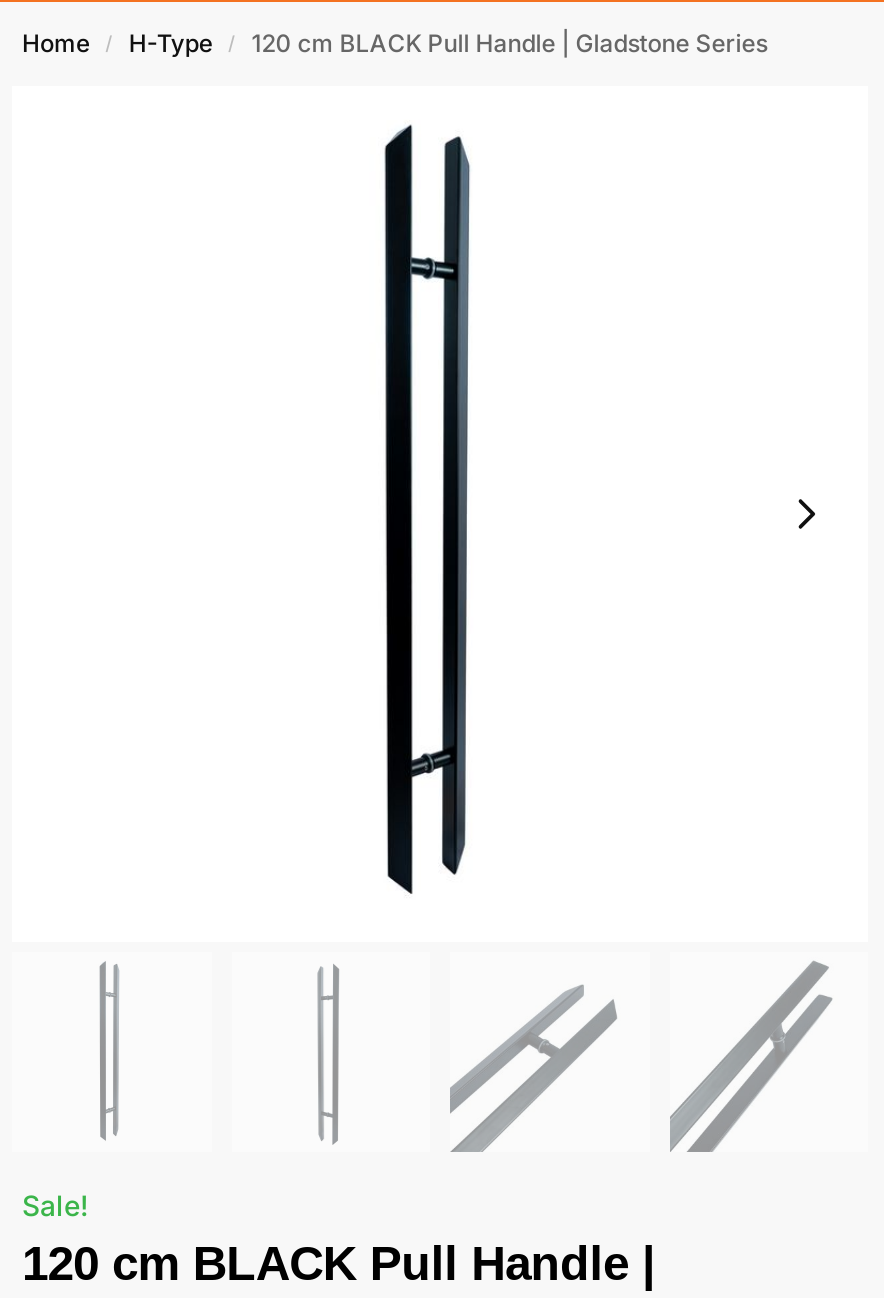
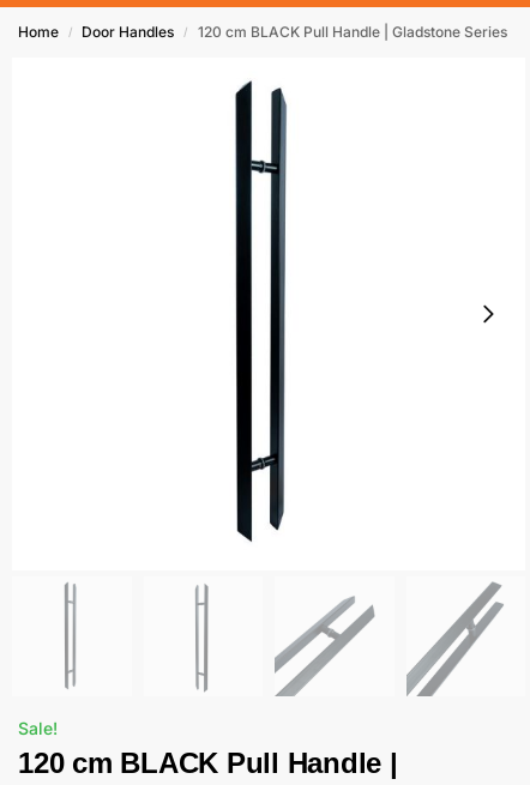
[129,28,213,58] H-Type -> [82,23,174,41] Door Handles

